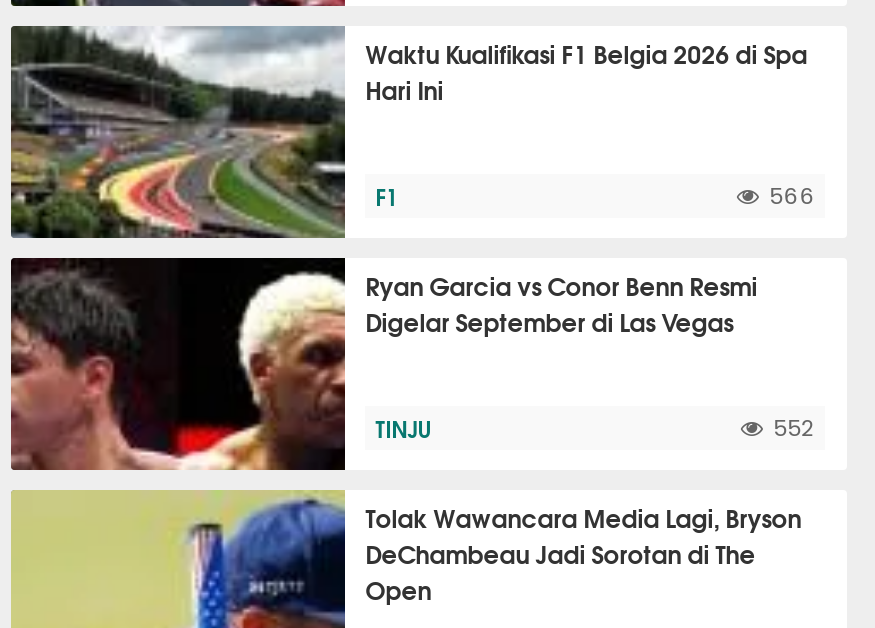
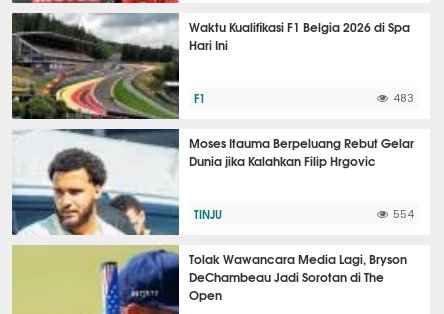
[769,186,815,208] 566 -> [393,93,414,104] 483
[9,256,757,472] [image] | Ryan Garcia vs Conor Benn Resmi | Digelar September di Las Vegas -> [11,128,414,236] [image] | Moses Itauma Berpeluang Rebut Gelar | Dunia jika Kalahkan Filip Hrgovic
[773,418,815,440] 552 -> [393,209,414,220] 554

